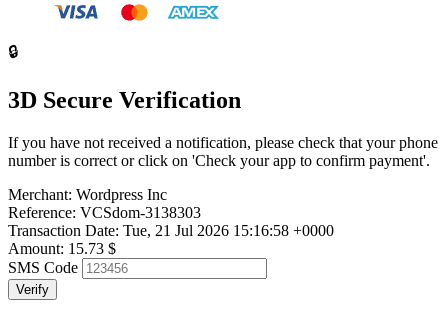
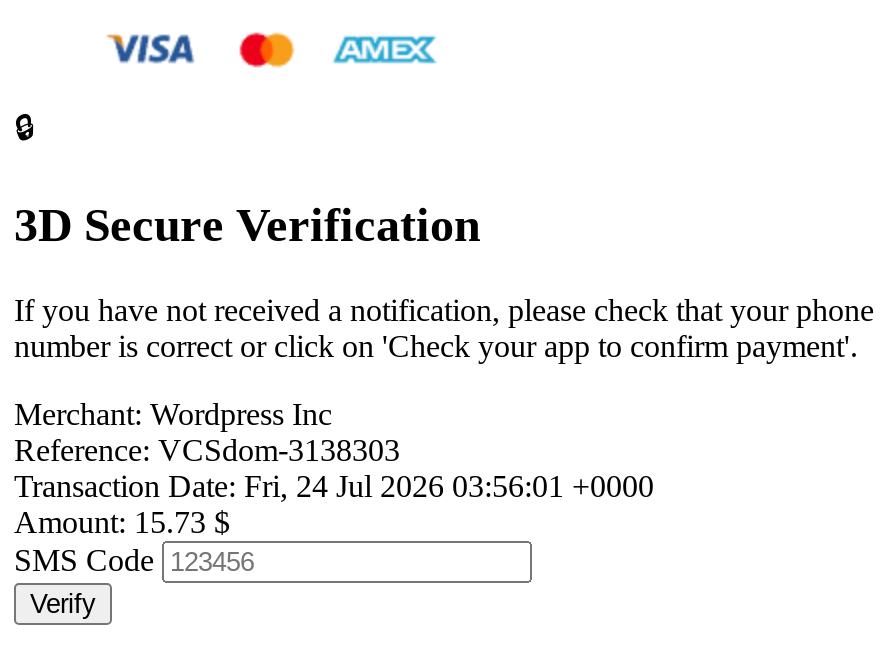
[8,222,334,239] Transaction Date: Tue, 21 Jul 2026 15:16:58 +0000 -> [14,469,654,503] Transaction Date: Fri, 24 Jul 2026 03:56:01 +0000

